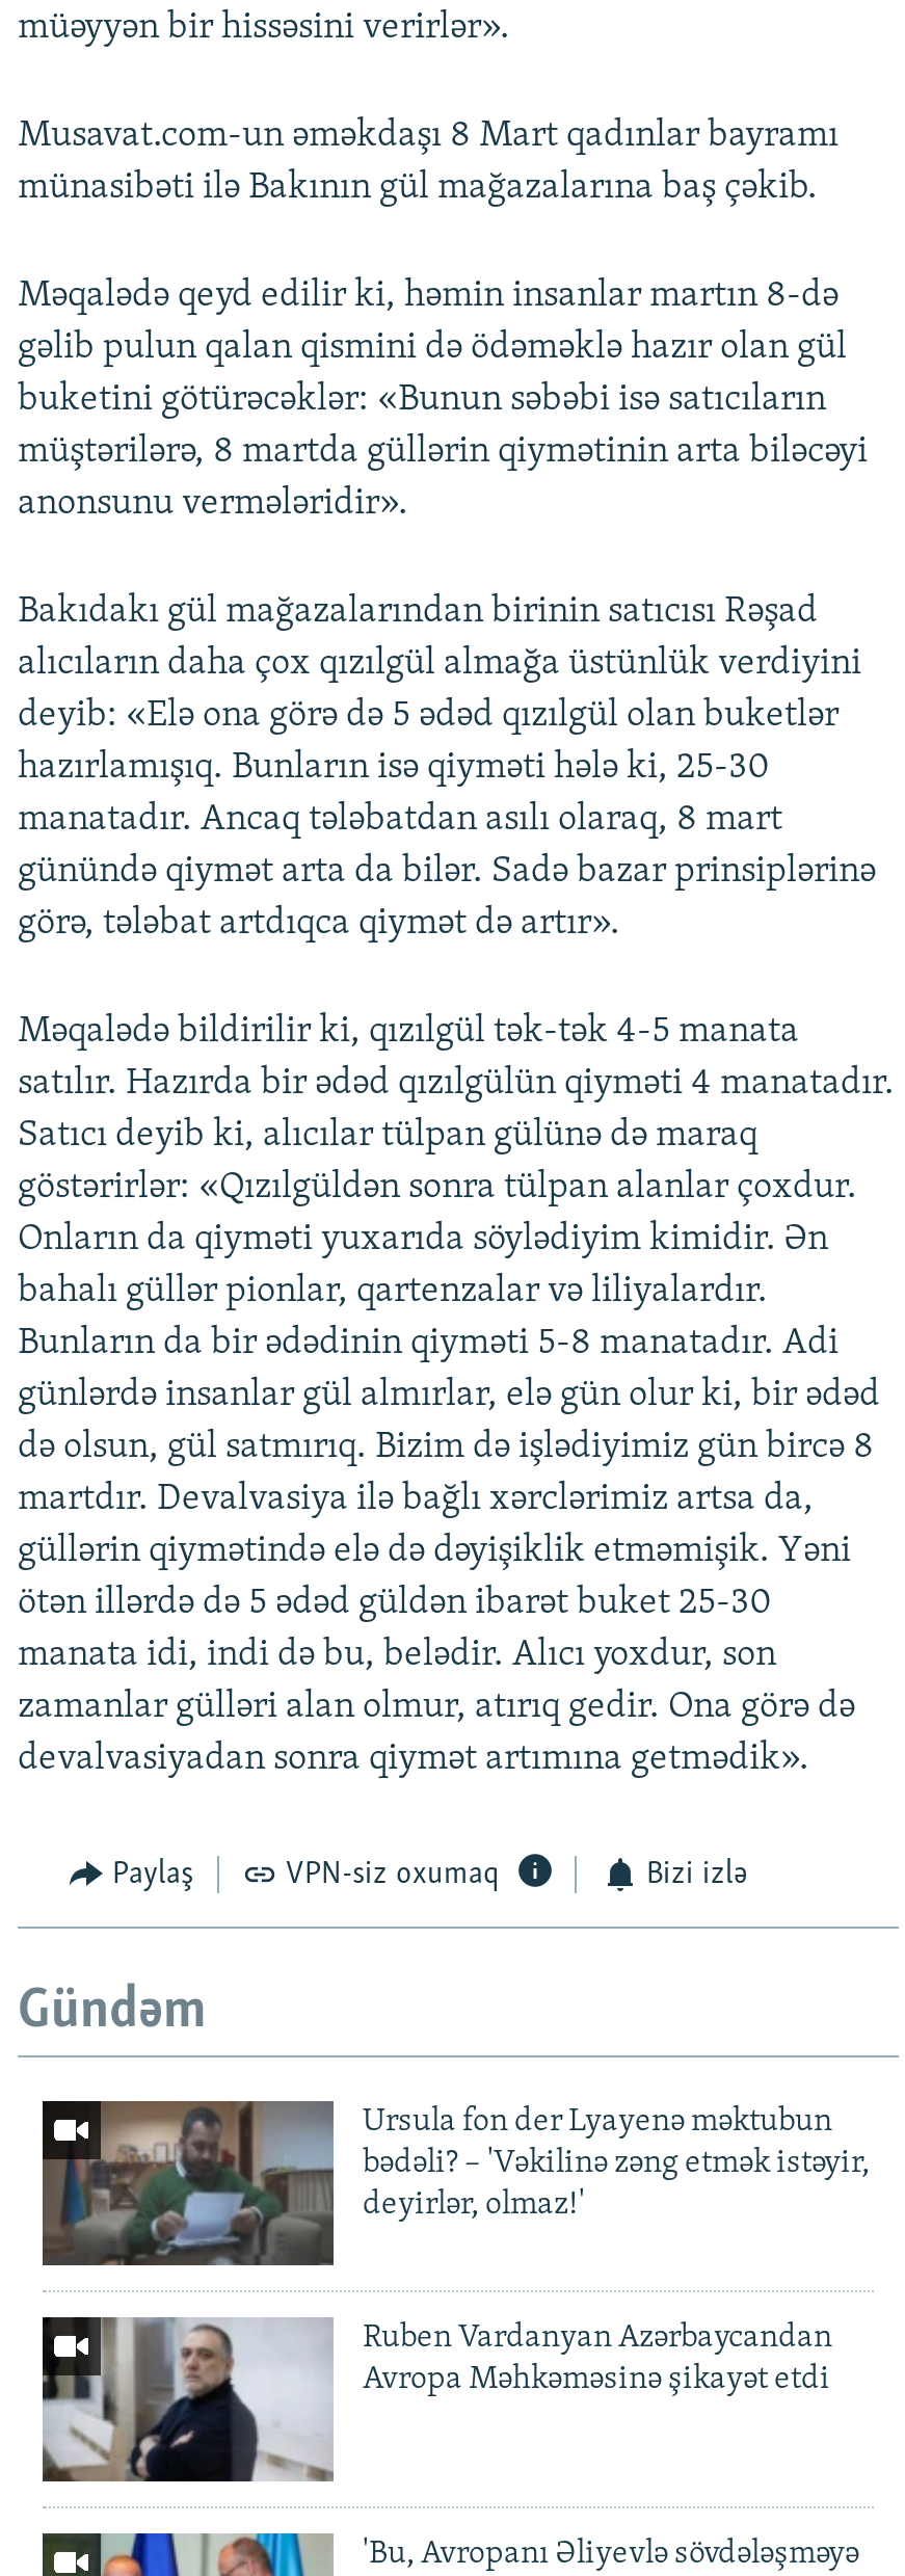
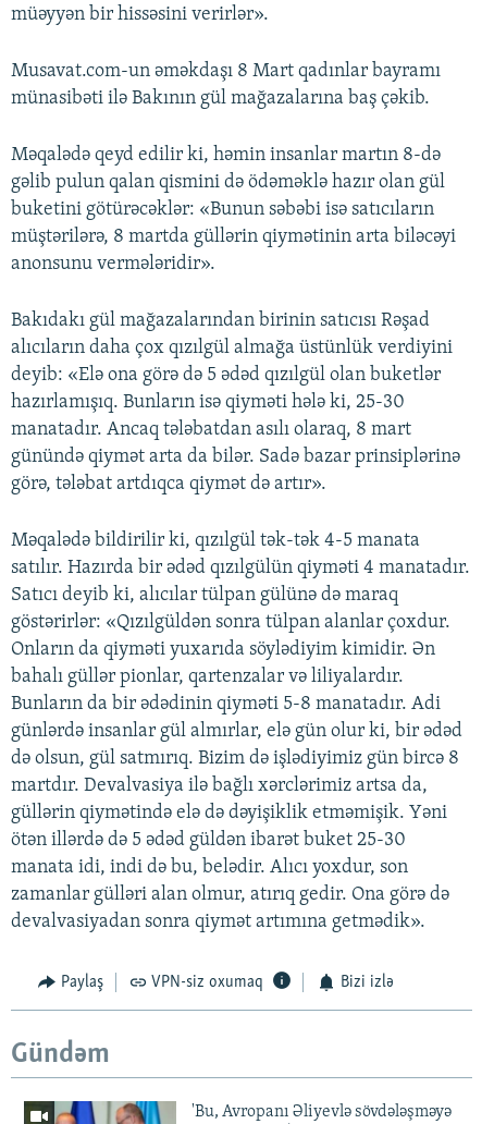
[43,2099,870,2269] [image] | Ursula fon der Lyayenə məktubun | bədəli? – 'Vəkilinə zəng etmək istəyir, | deyirlər, olmaz!' -> none
[43,2296,832,2490] [image] | Ruben Vardanyan Azərbaycandan | Avropa Məhkəməsinə şikayət etdi -> none

